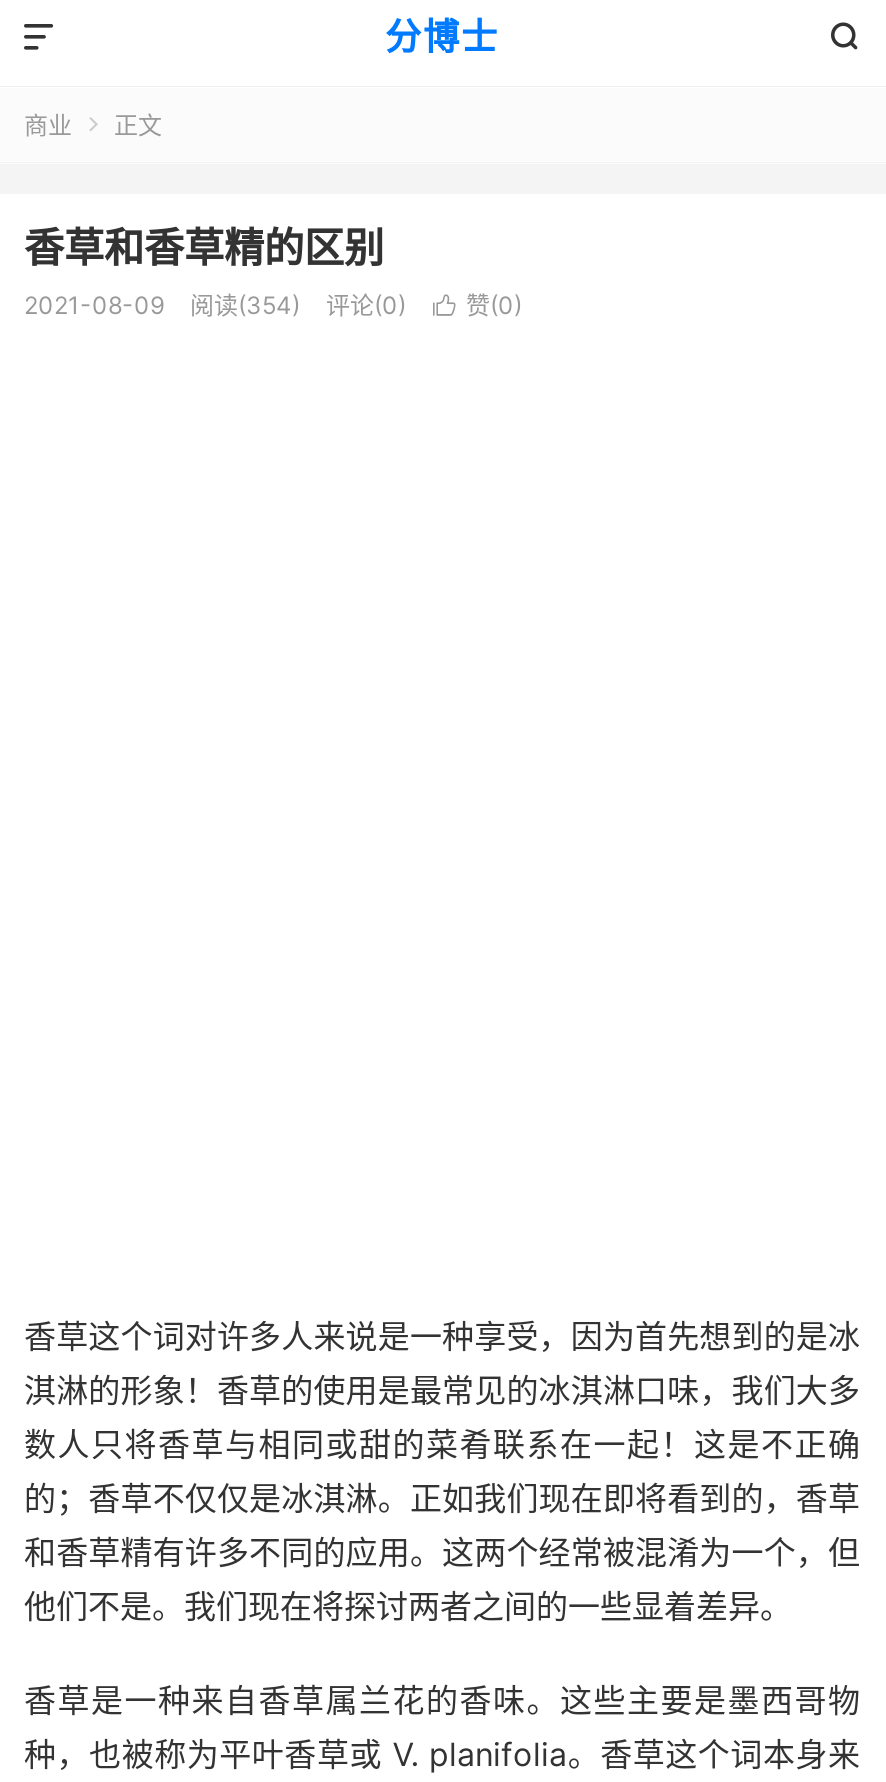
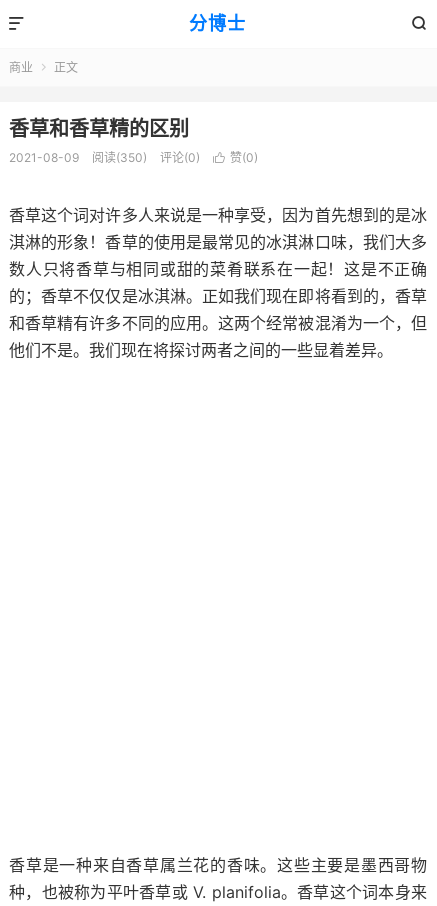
[190,290,300,320] 阅读(354) -> [92,150,147,165] 阅读(350)
moved [24,1316,860,1626] -> [9,205,427,360]: 香草这个词对许多人来说是一种享受，因为首先想到的是冰 | 淇淋的形象！香草的使用是最常见的冰淇淋口味，我们大多 | 数人只将香草与相同或甜的菜肴联系在一起！这是不正确 | 的；香草不仅仅是冰淇淋。正如我们现在即将看到的，香草 | 和香草精有许多不同的应用。这两个经常被混淆为一个，但 | 他们不是。我们现在将探讨两者之间的一些显着差异。

